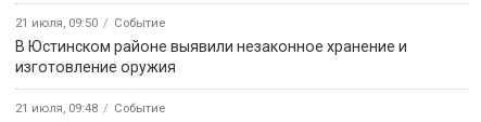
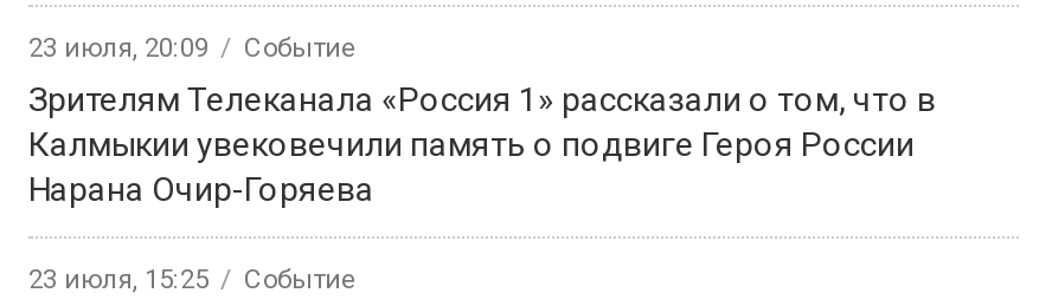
[15,17,165,31] 21 июля, 09:50 Событие -> [28,34,355,65] 23 июля, 20:09 Событие
[15,38,407,76] В Юстинском районе выявили незаконное хранение и | изготовление оружия -> [28,81,936,209] Зрителям Телеканала «Россия 1» рассказали о том, что в | Калмыкии увековечили память о подвиге Героя России | Нарана Очир-Горяева
[15,102,165,116] 21 июля, 09:48 Событие -> [28,265,355,296] 23 июля, 15:25 Событие

